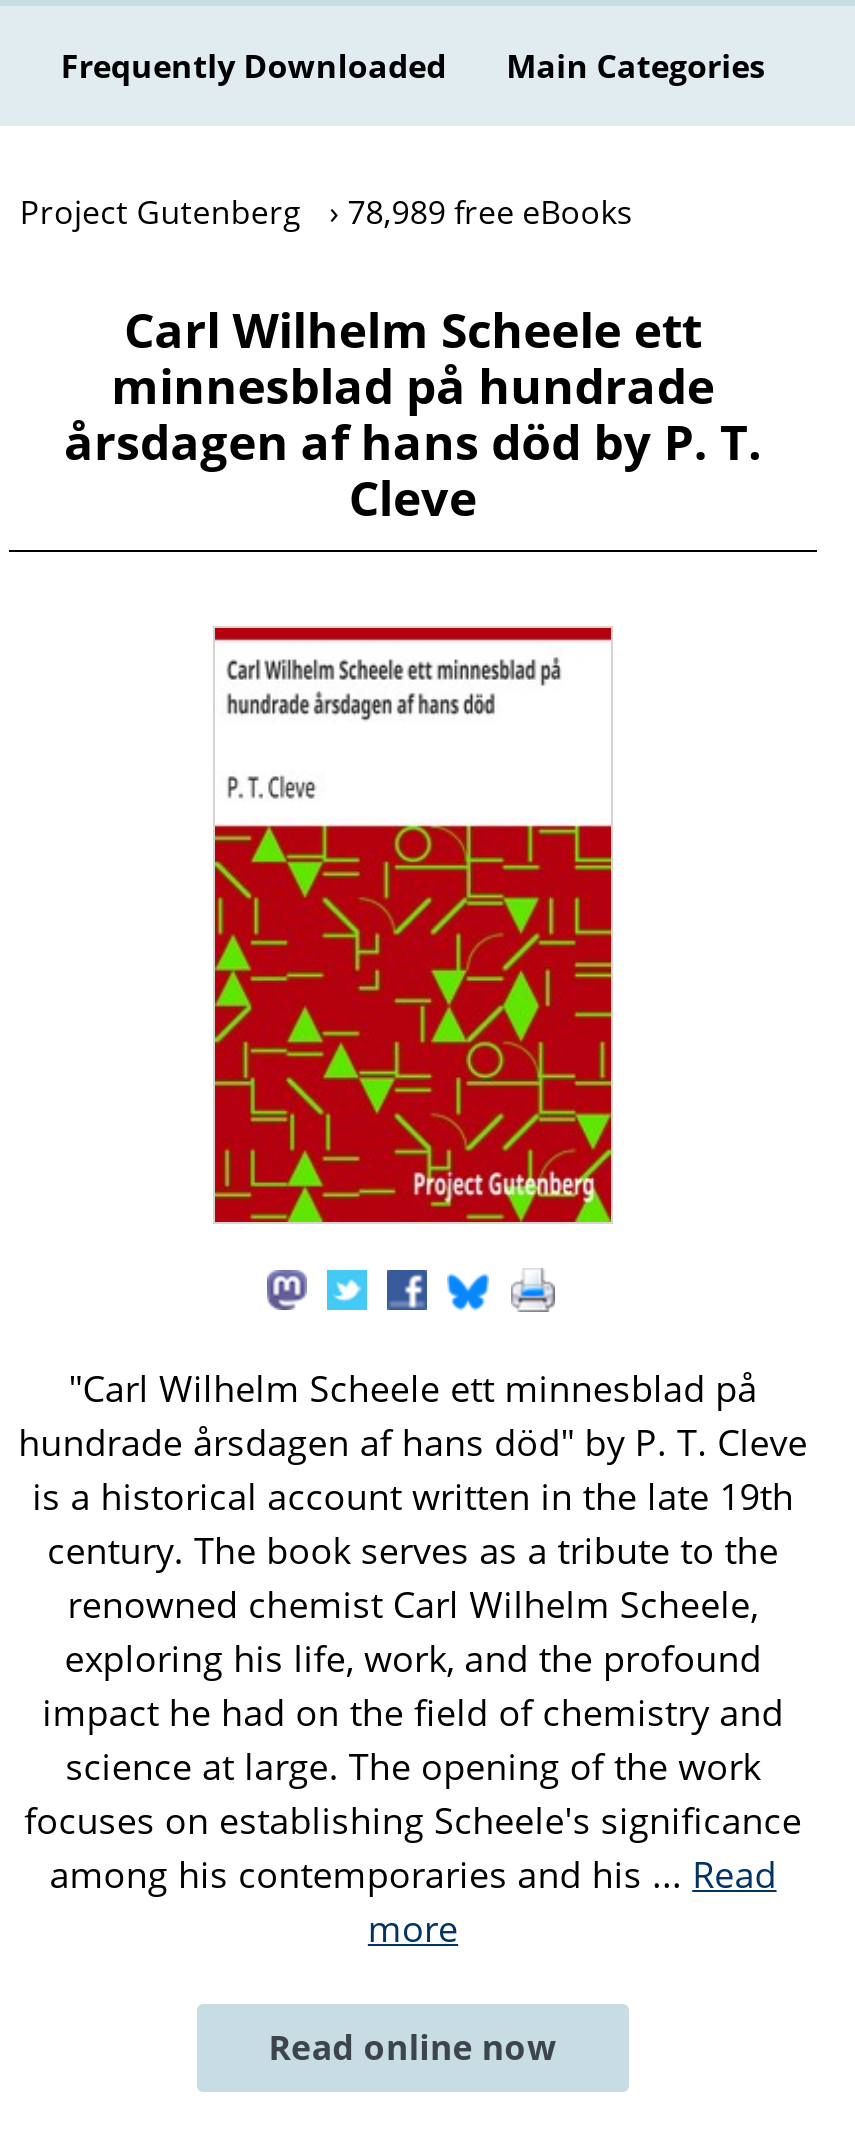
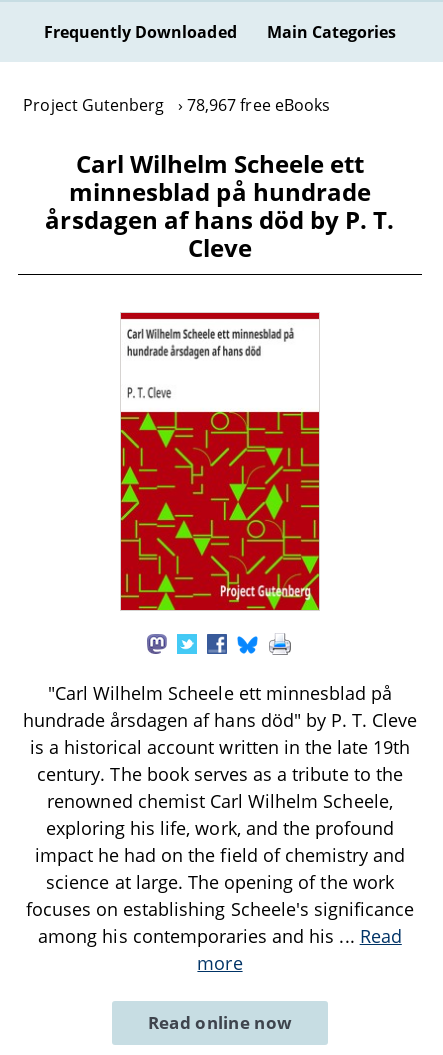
[20,190,633,234] Project Gutenberg 78,989 free eBooks -> [23,94,330,116] Project Gutenberg 78,967 free eBooks

